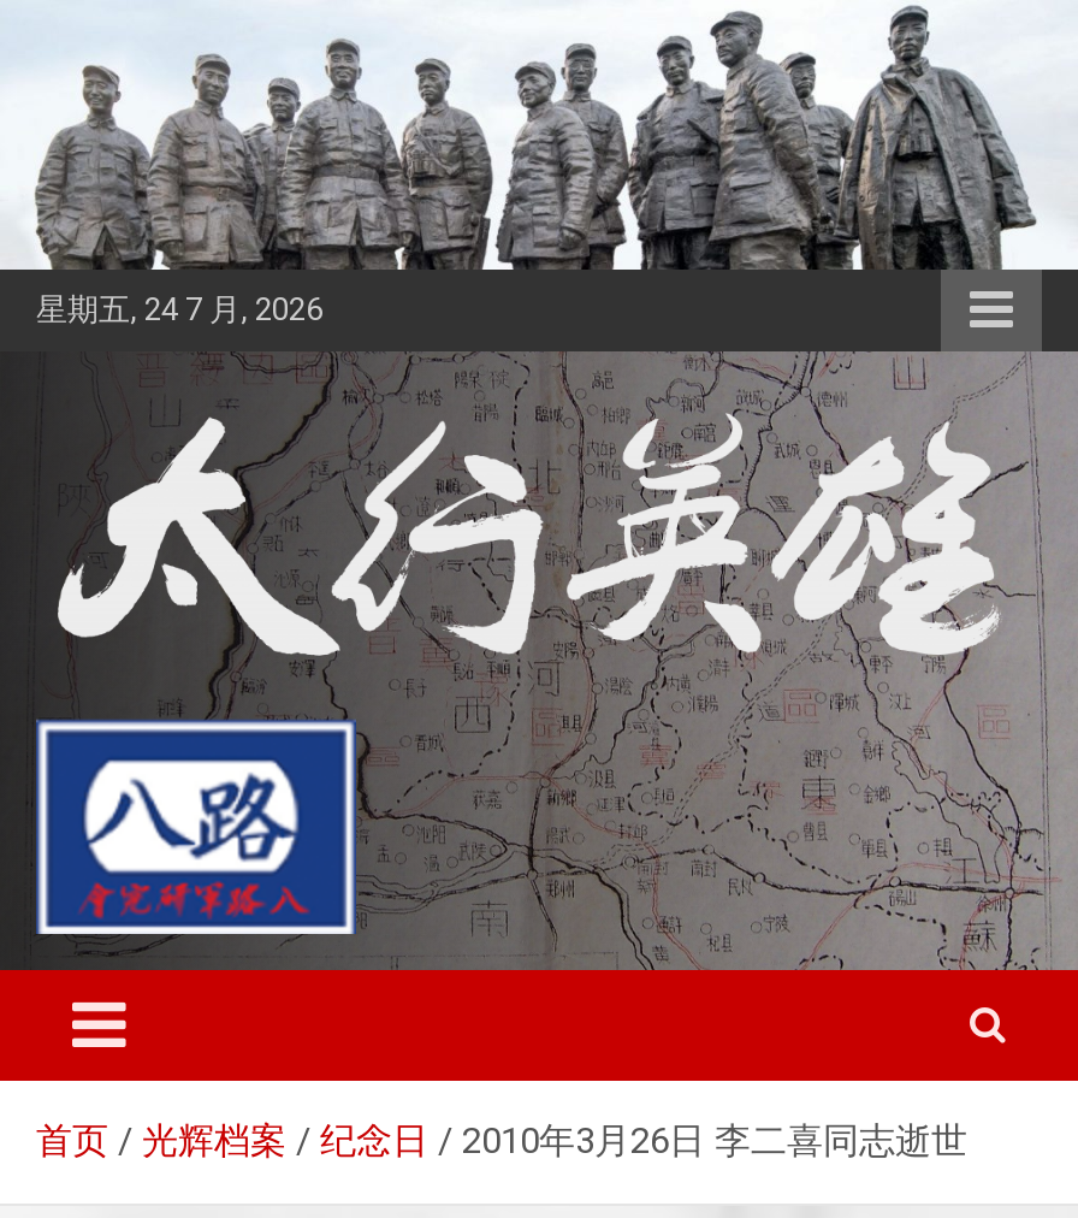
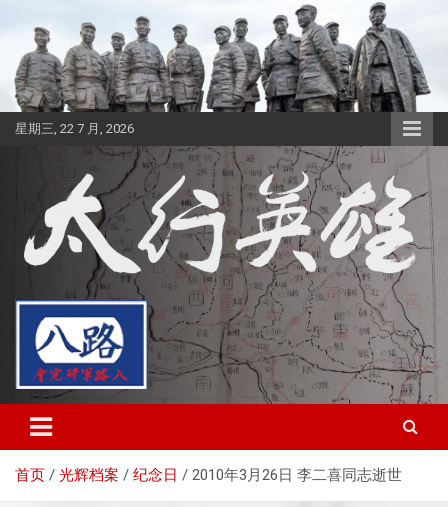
[36,291,322,327] 星期五, 24 7 月, 2026 -> [15,121,134,136] 星期三, 22 7 月, 2026

